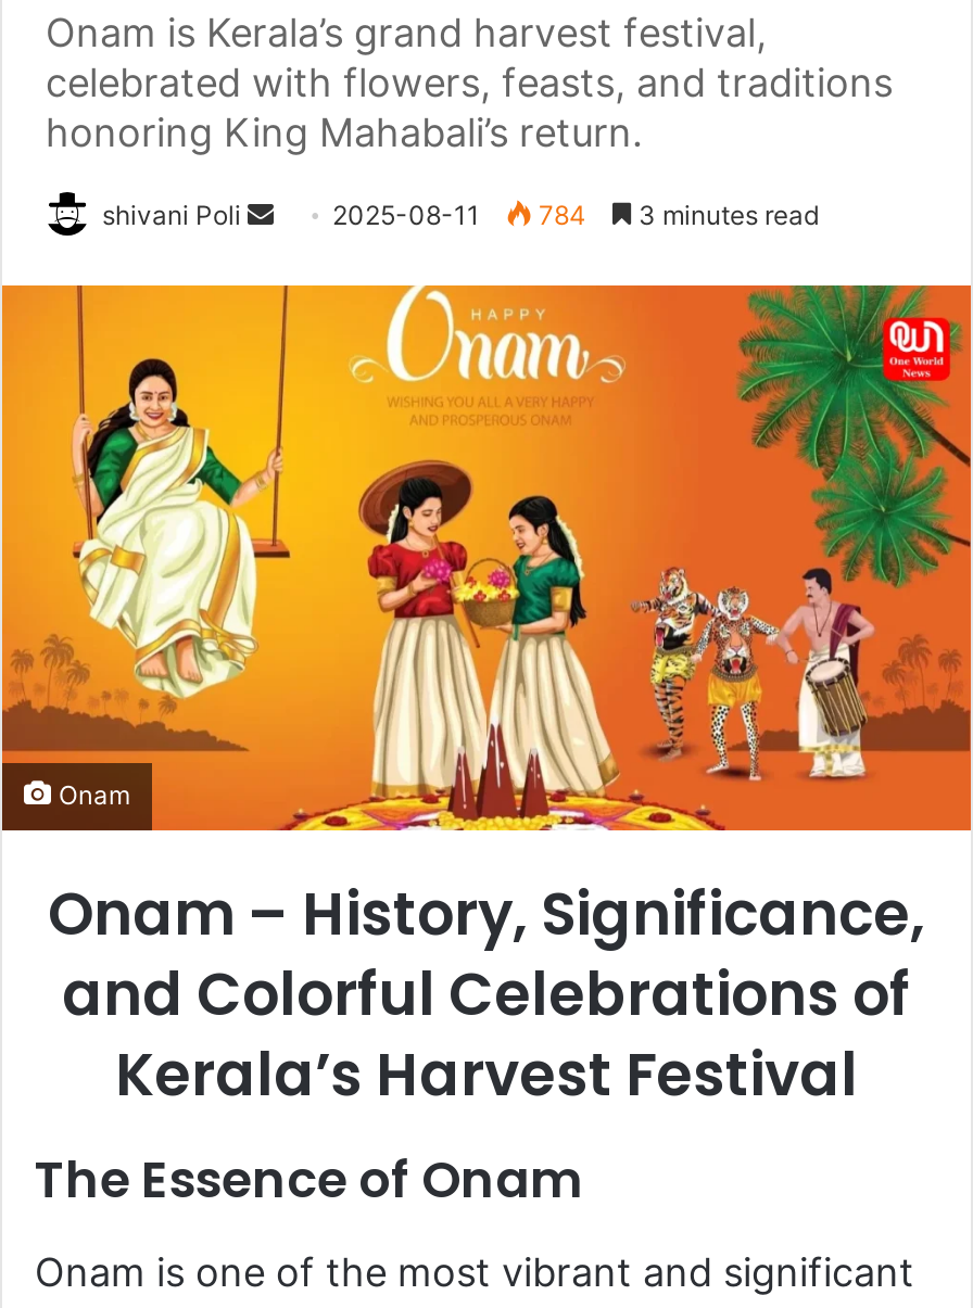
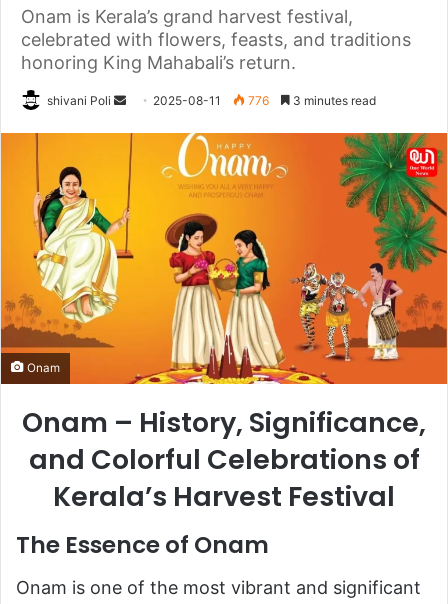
[532,200,586,232] 784 -> [245,93,269,108] 776

